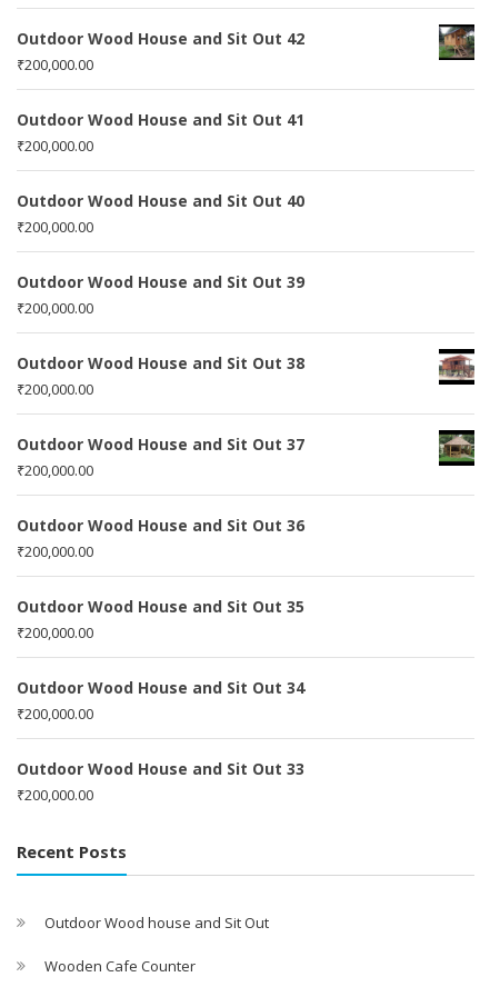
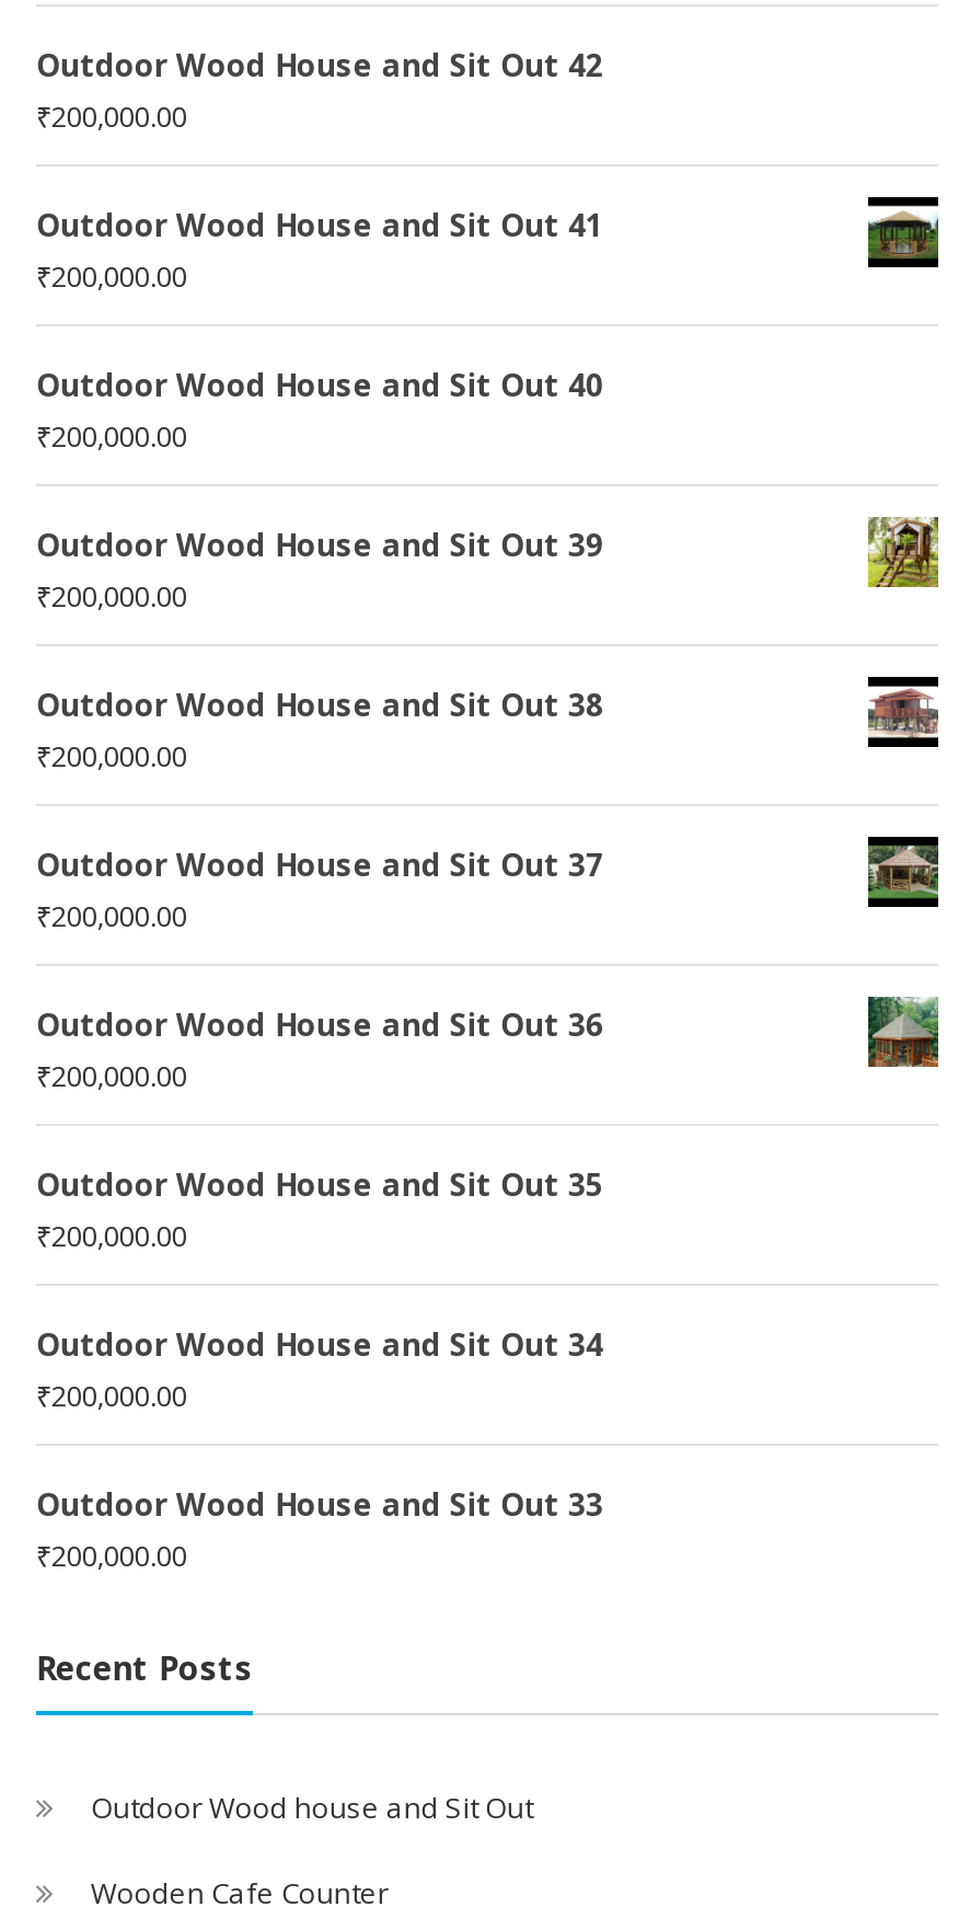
[438,23,476,61] [image] -> none
none -> [866,195,940,269] [image]
none -> [866,515,940,589] [image]
none -> [866,995,940,1069] [image]

